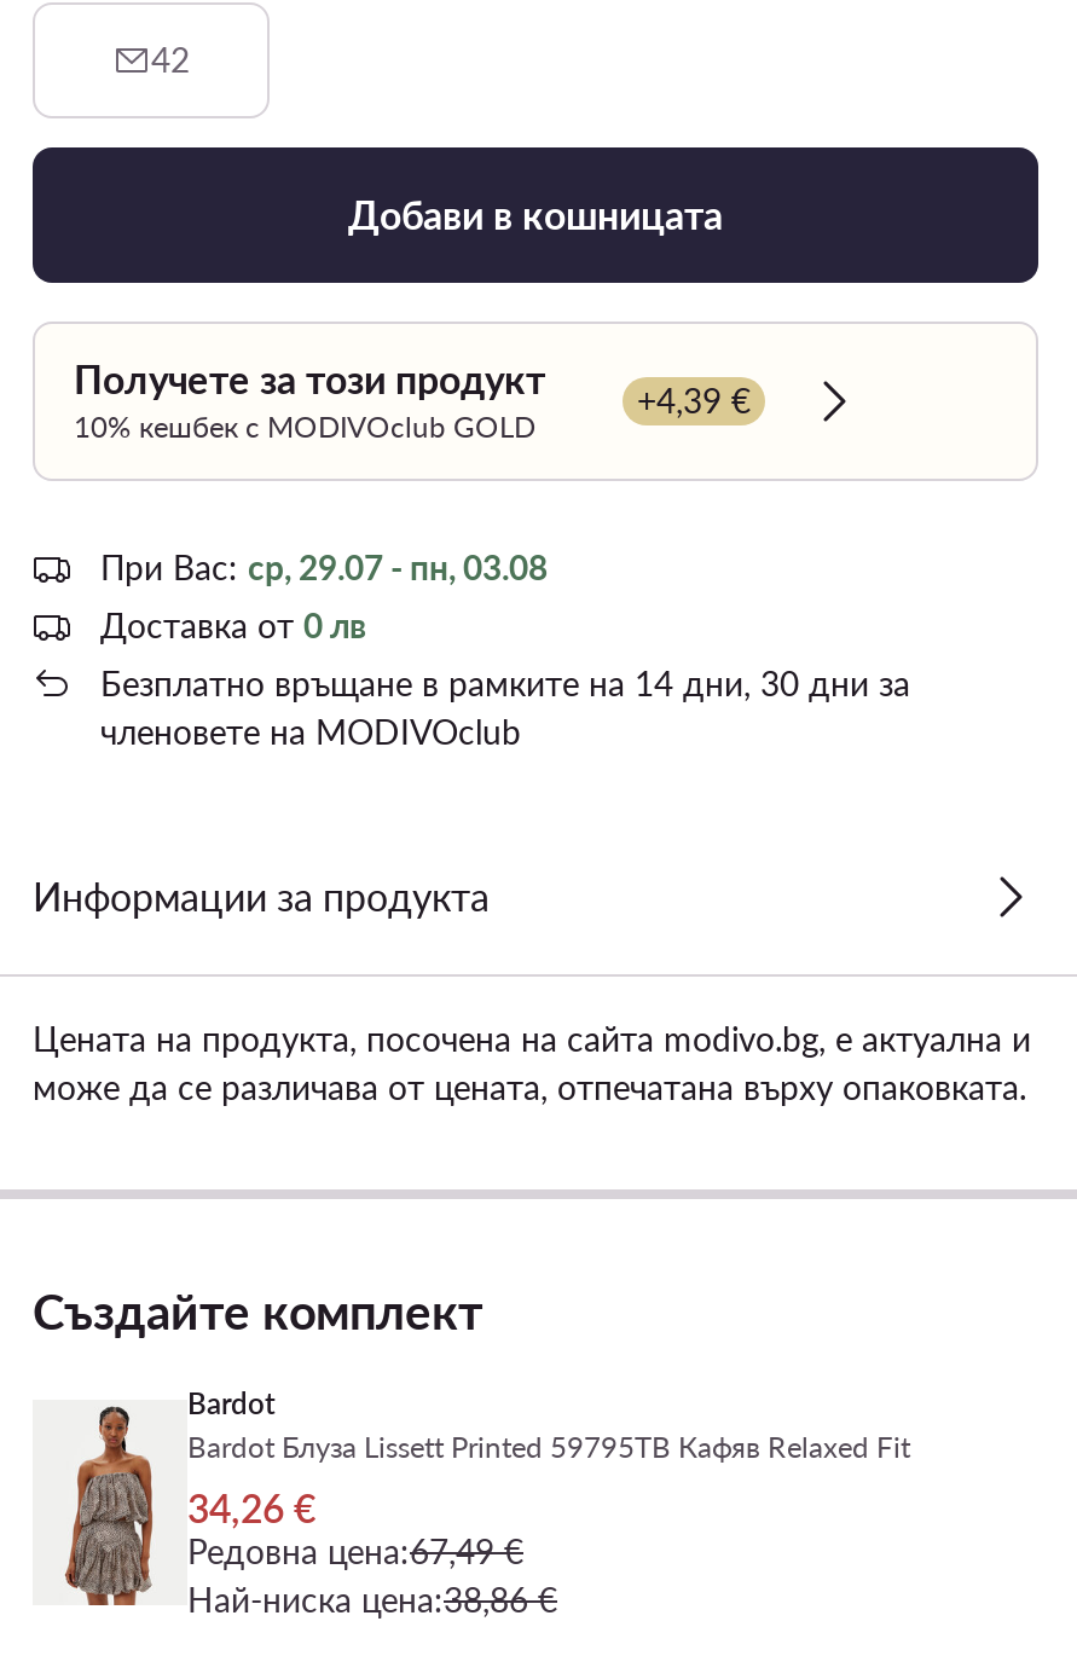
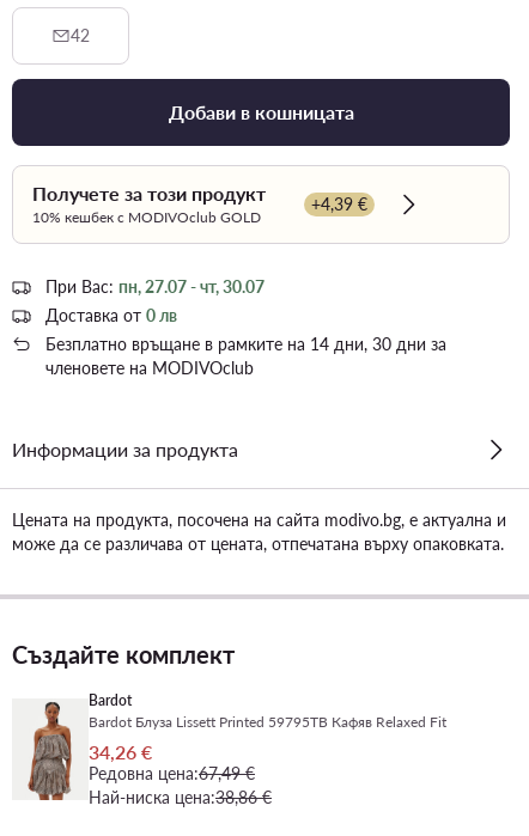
[100,546,548,587] При Вас: ср, 29.07 - пн, 03.08 -> [45,276,264,296] При Вас: пн, 27.07 - чт, 30.07

